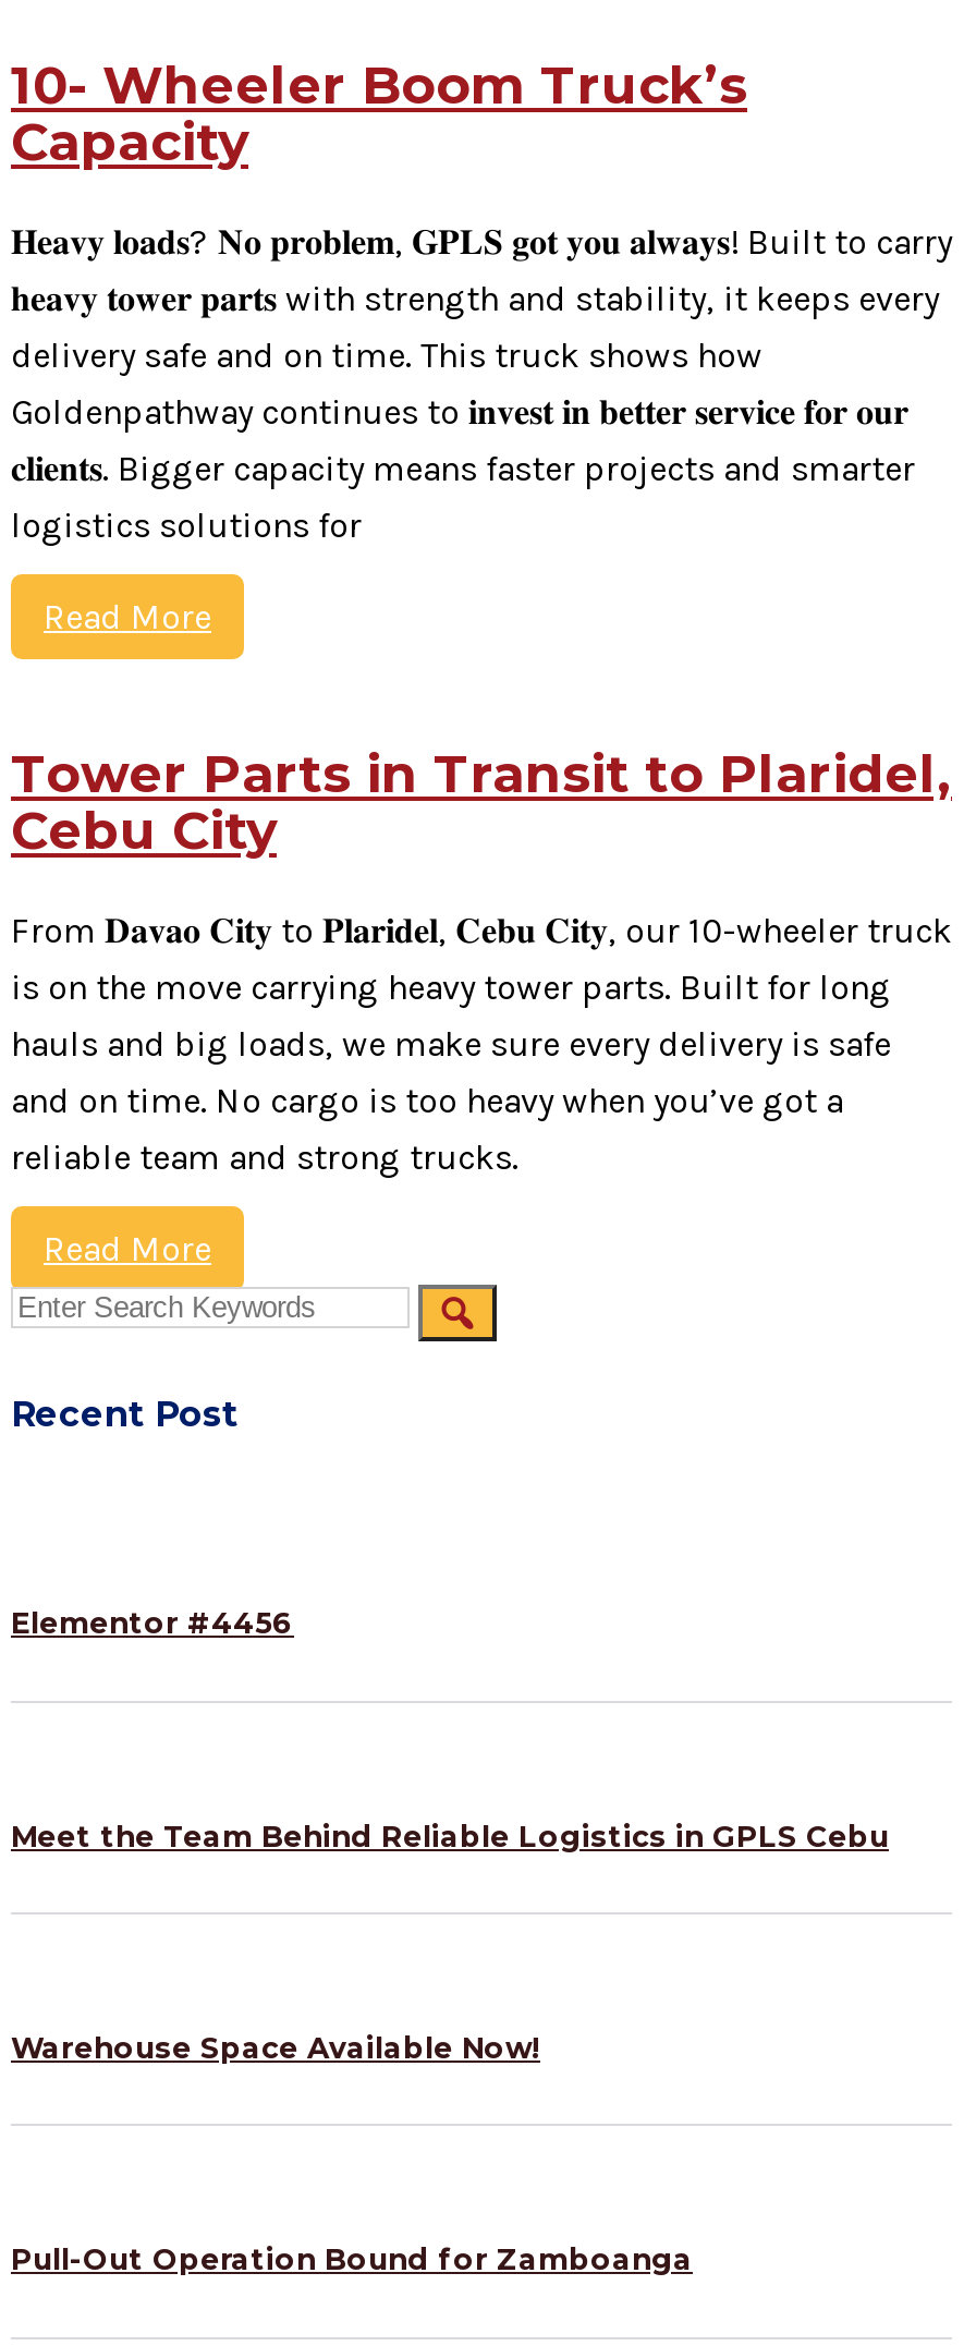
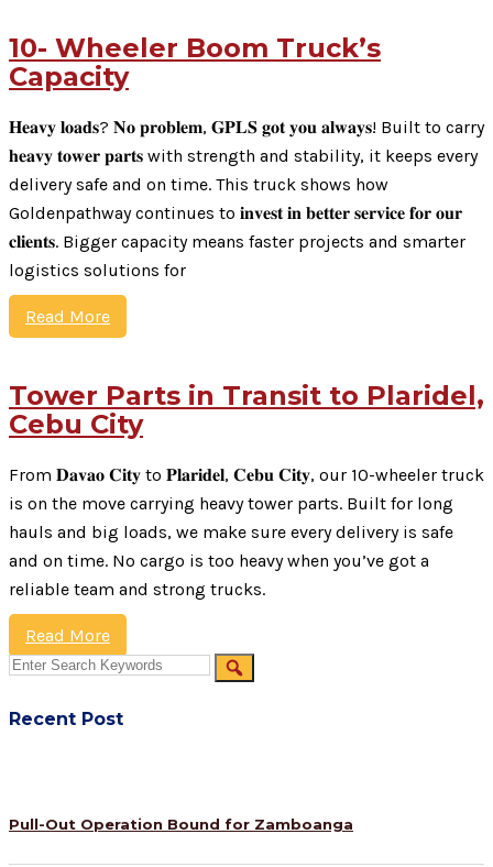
[11,1606,294,1641] Elementor #4456 -> none
[11,1818,889,1853] Meet the Team Behind Reliable Logistics in GPLS Cebu -> none
[11,2030,540,2065] Warehouse Space Available Now! -> none

